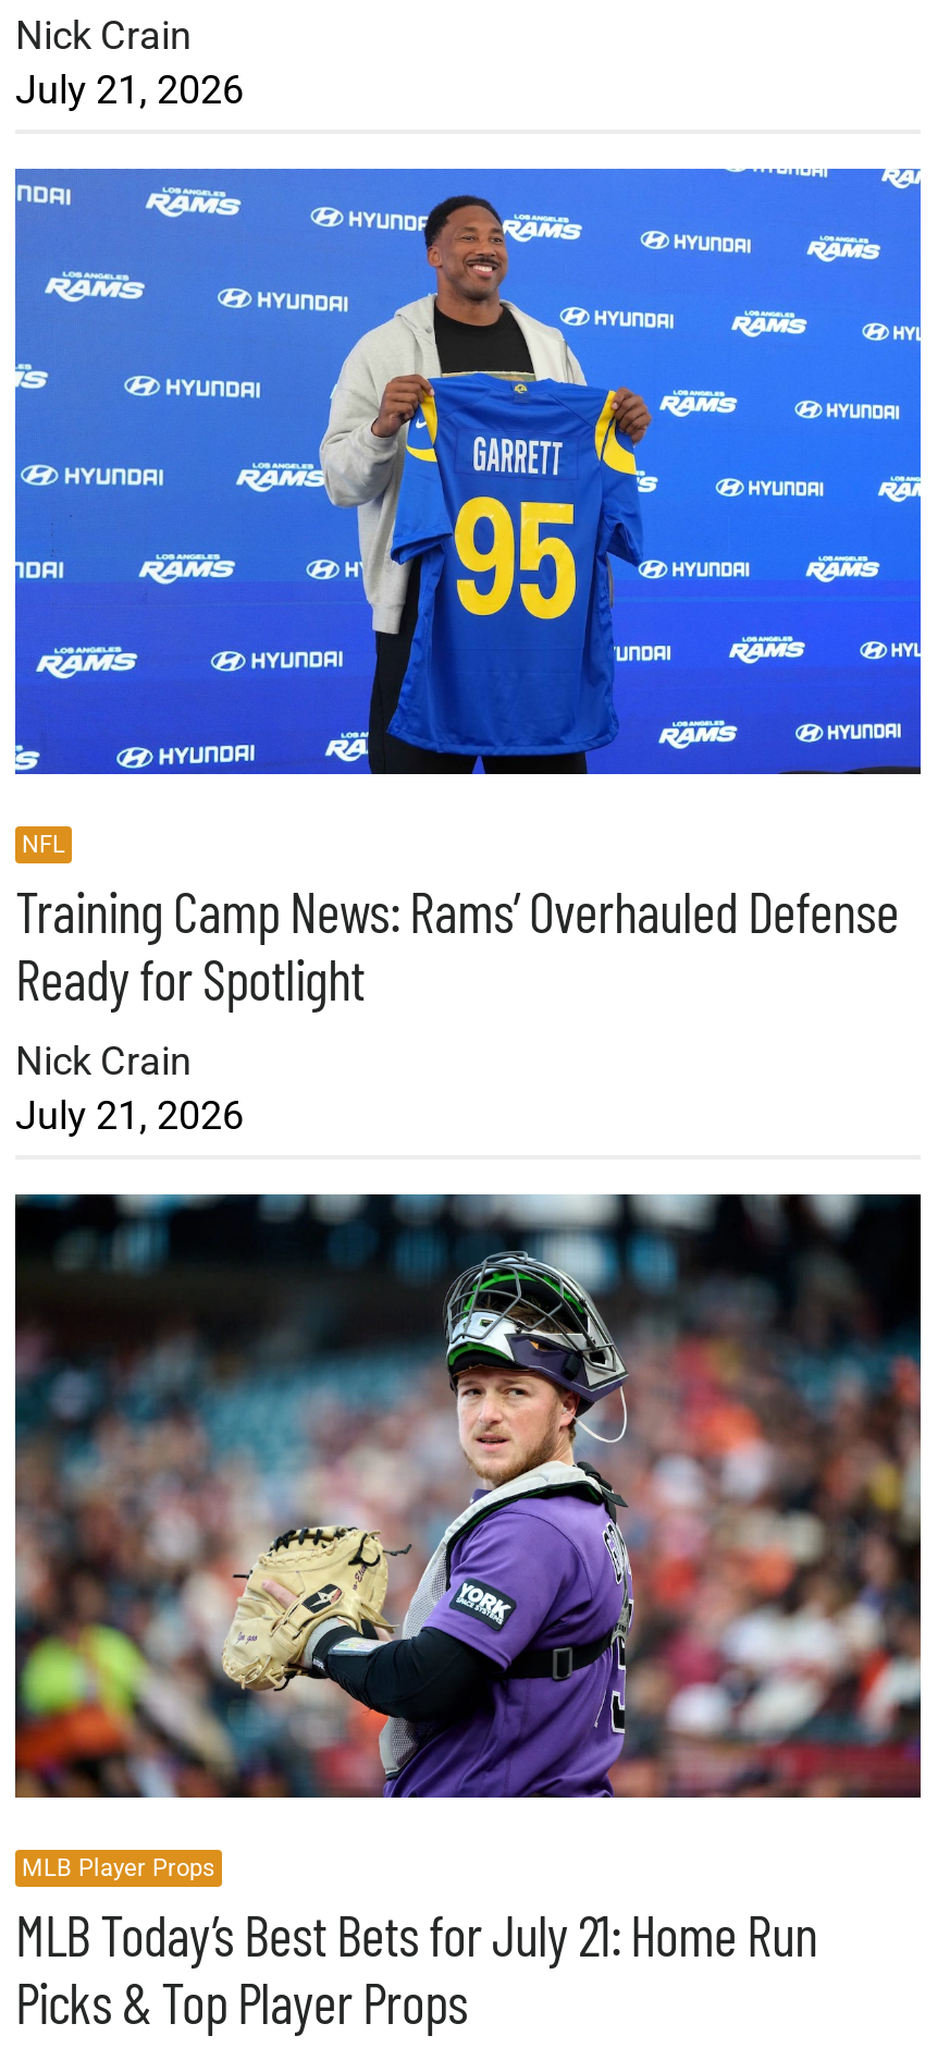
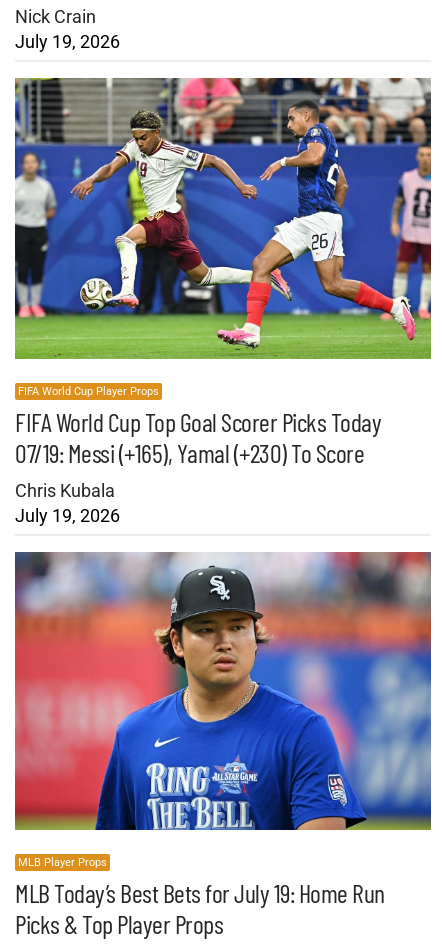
[15,67,244,113] July 21, 2026 -> [15,31,120,52] July 19, 2026
[13,167,923,1137] [image] | NFL | Training Camp News: Rams’ Overhauled Defense | Ready for Spotlight | Nick Crain | July 21, 2026 -> [14,77,432,526] [image] | FIFA World Cup Player Props | FIFA World Cup Top Goal Scorer Picks Today | 07/19: Messi (+165), Yamal (+230) To Score | Chris Kubala | July 19, 2026
[13,1192,923,1800] [image] -> [14,551,432,831] [image]
[15,1900,817,1967] MLB Today’s Best Bets for July 21: Home Run -> [15,877,384,908] MLB Today’s Best Bets for July 19: Home Run

